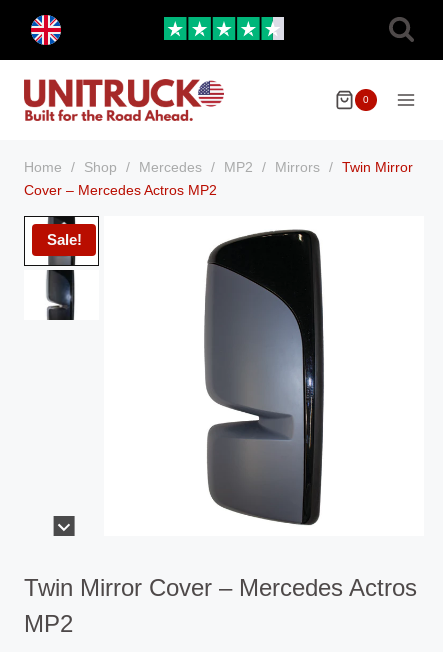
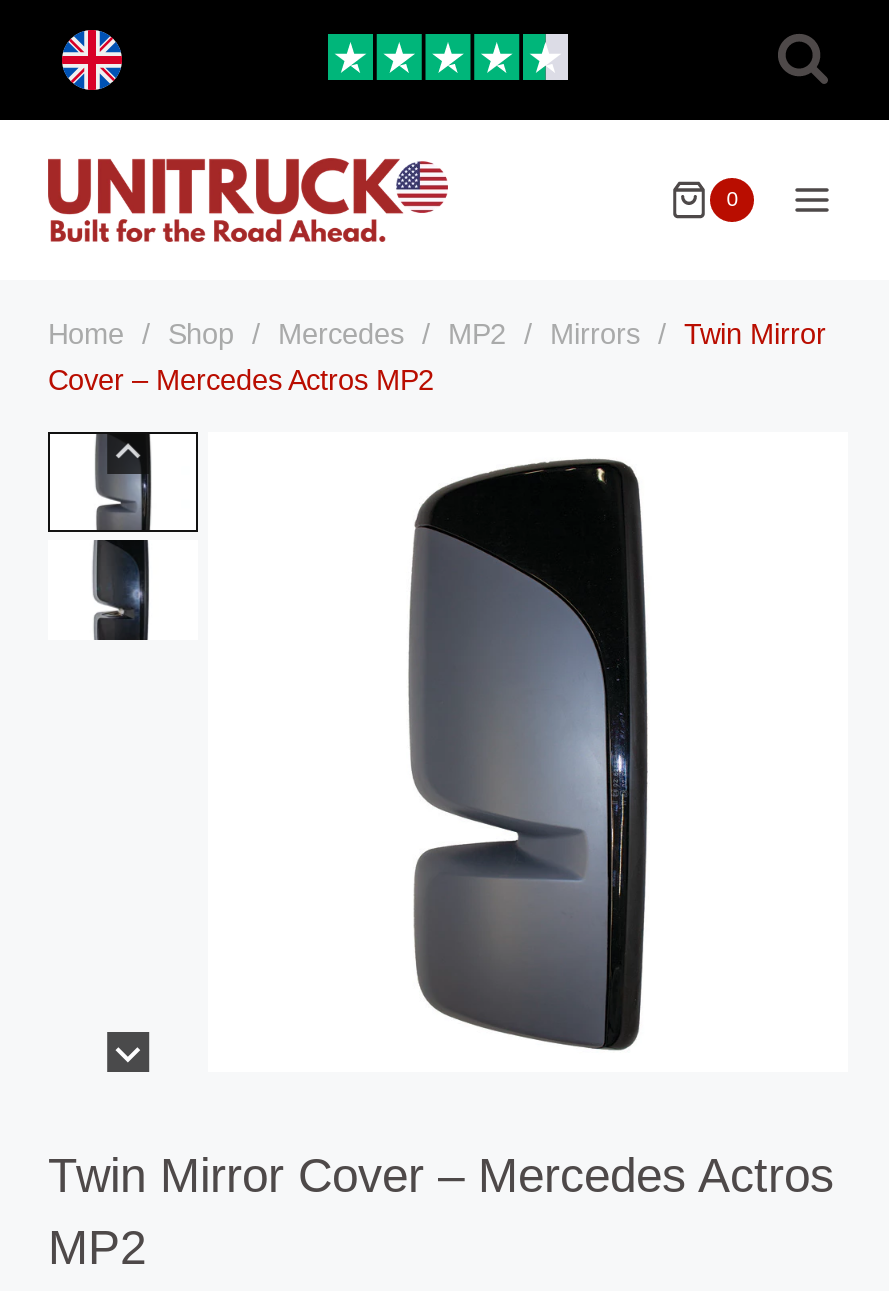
[47,232,82,248] Sale! -> none

